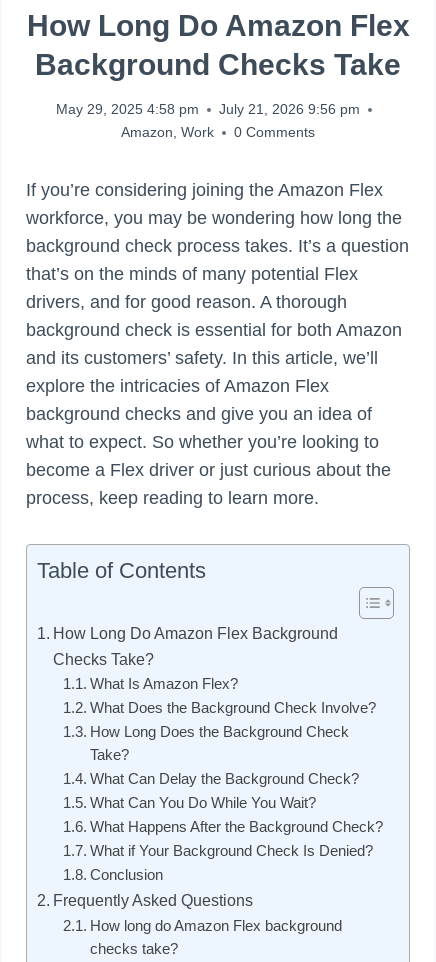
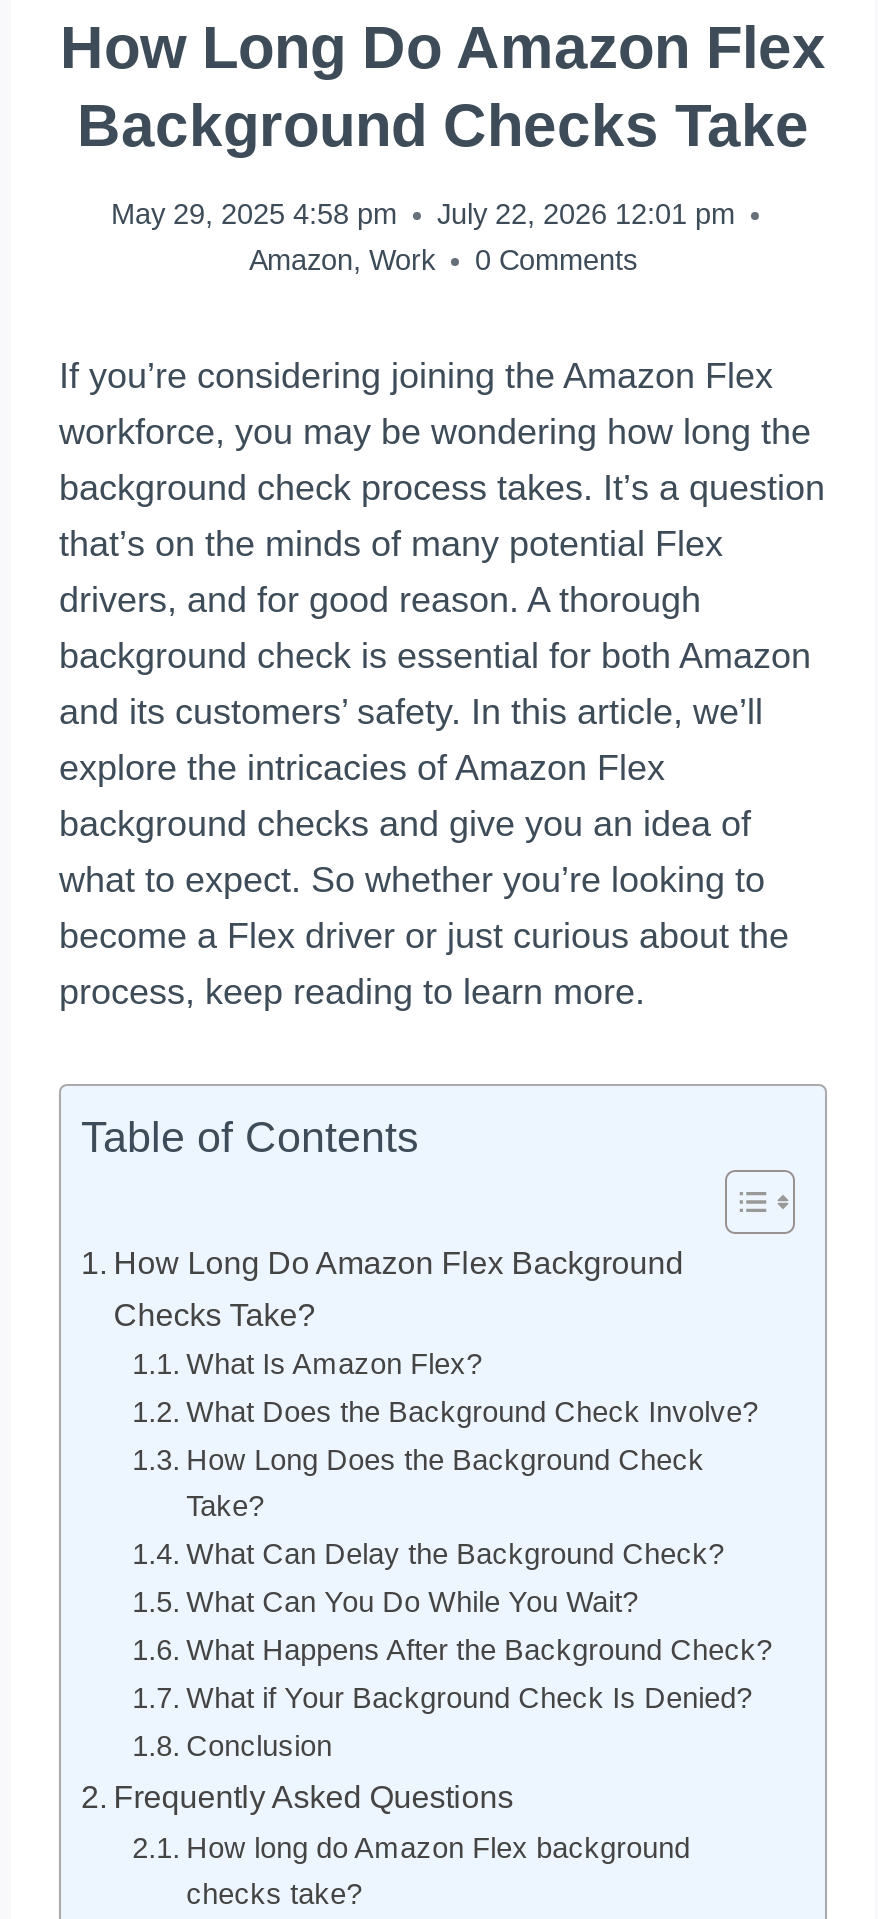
[56,101,360,117] May 29, 2025 4:58 pm July 21, 2026 9:56 pm -> [111,199,735,231] May 29, 2025 4:58 pm July 22, 2026 12:01 pm

